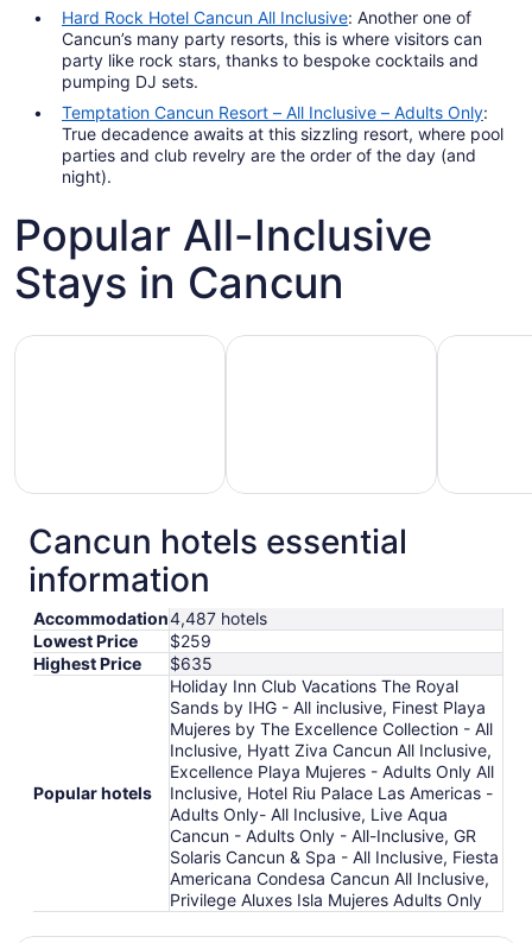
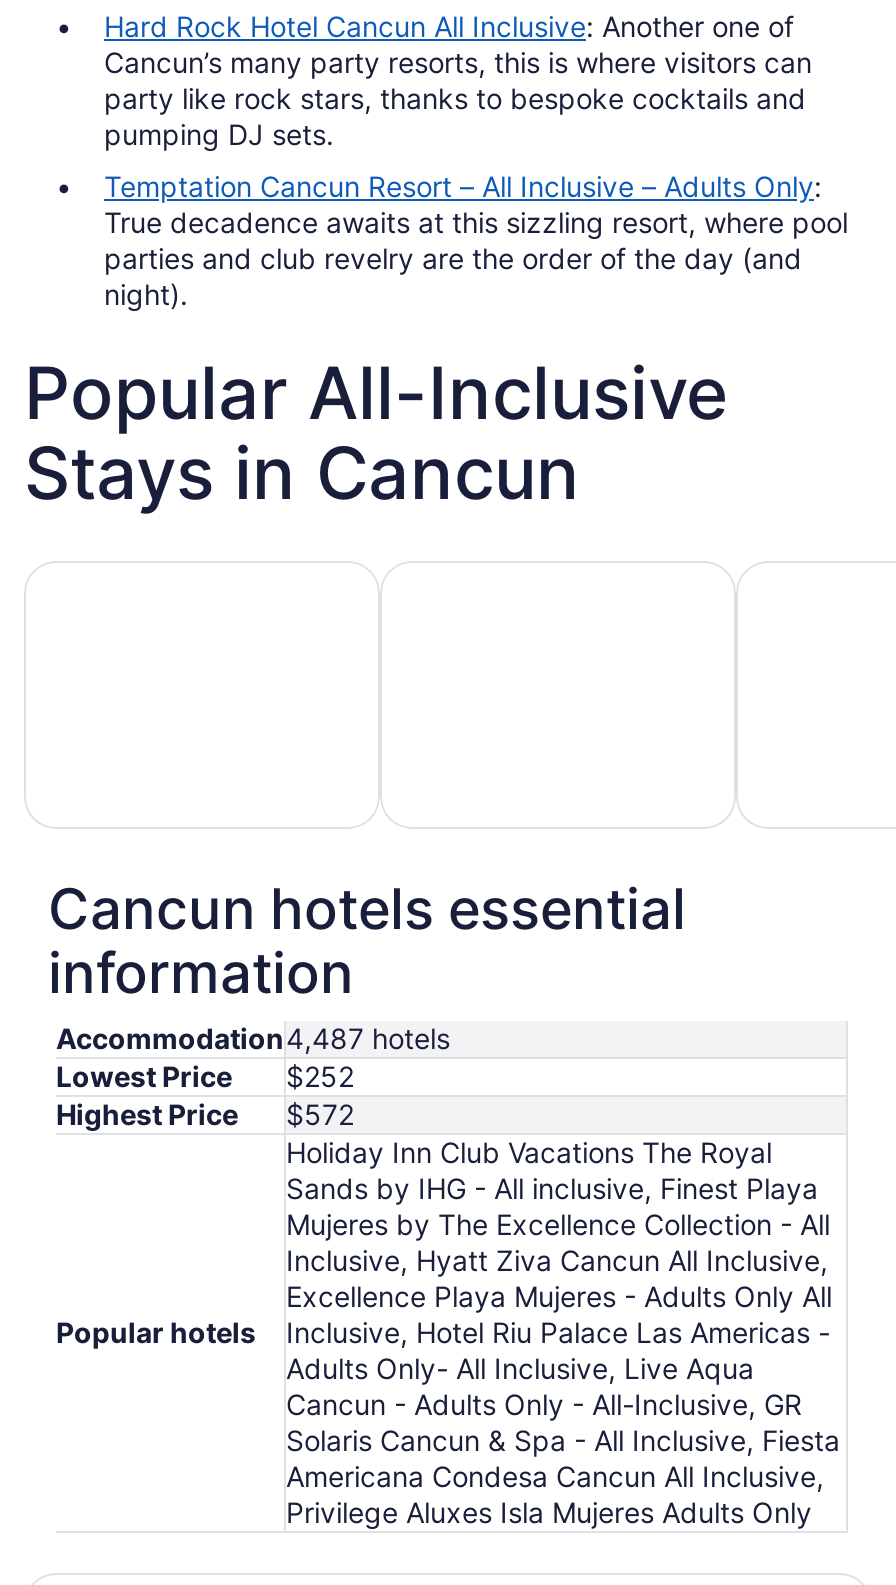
[33,630,211,650] Lowest Price $259 -> [56,1058,354,1092] Lowest Price $252
[33,653,213,673] Highest Price $635 -> [56,1096,354,1130] Highest Price $572

